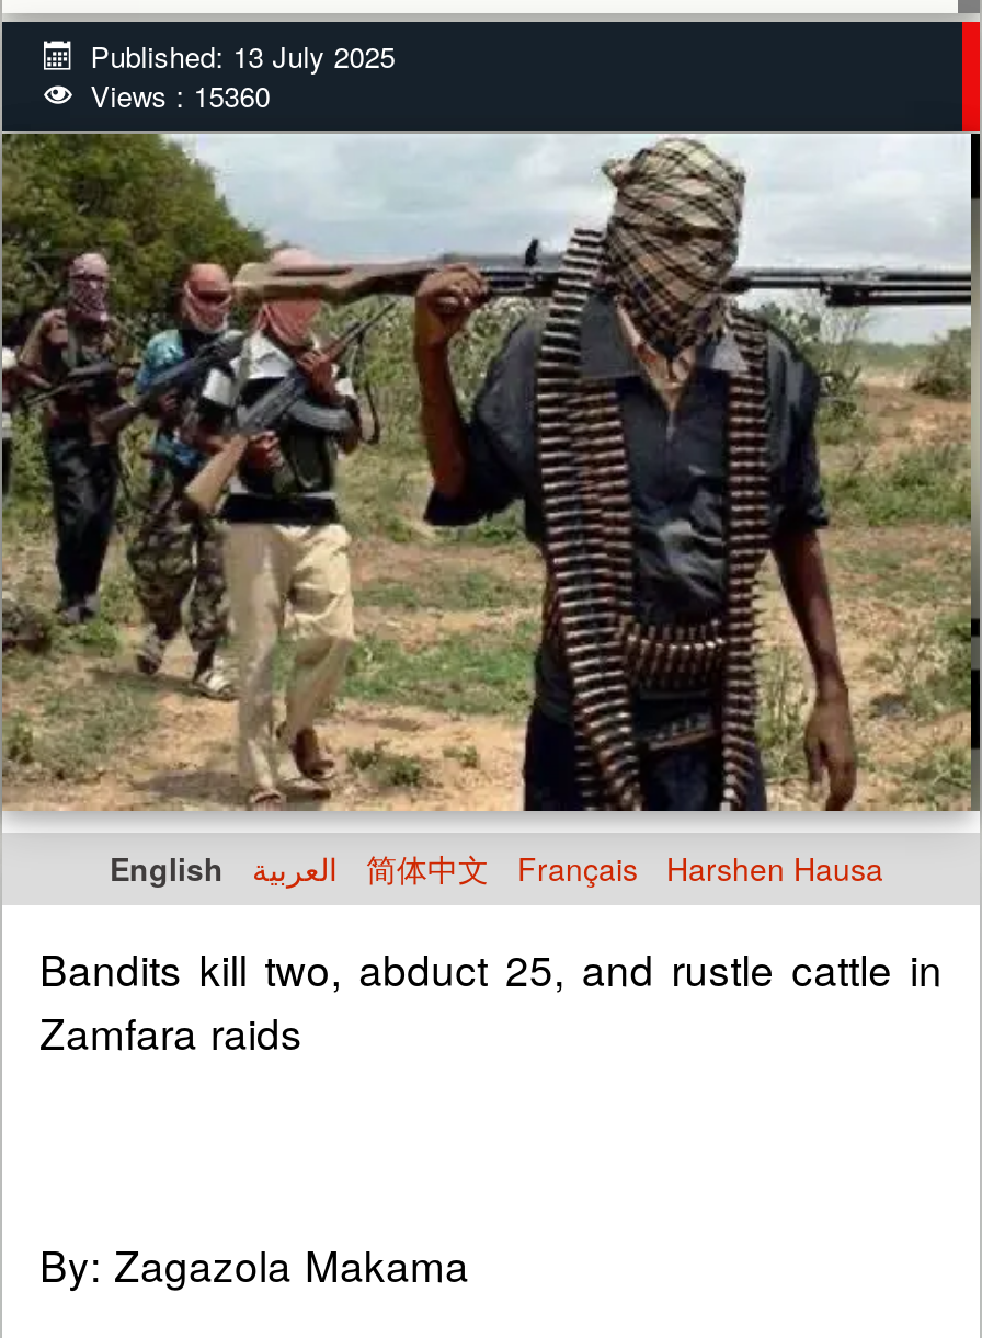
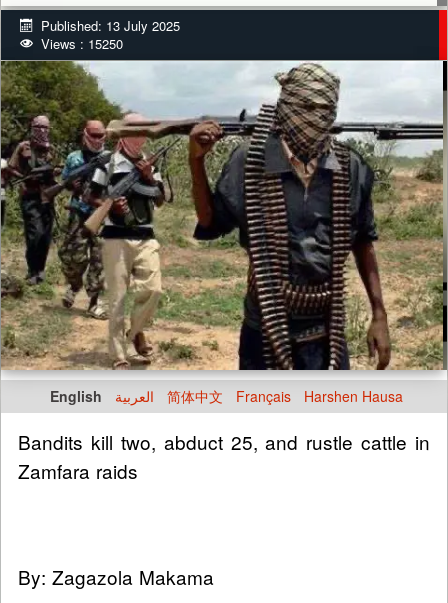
[90,75,270,116] Views : 15360 -> [41,34,123,53] Views : 15250

